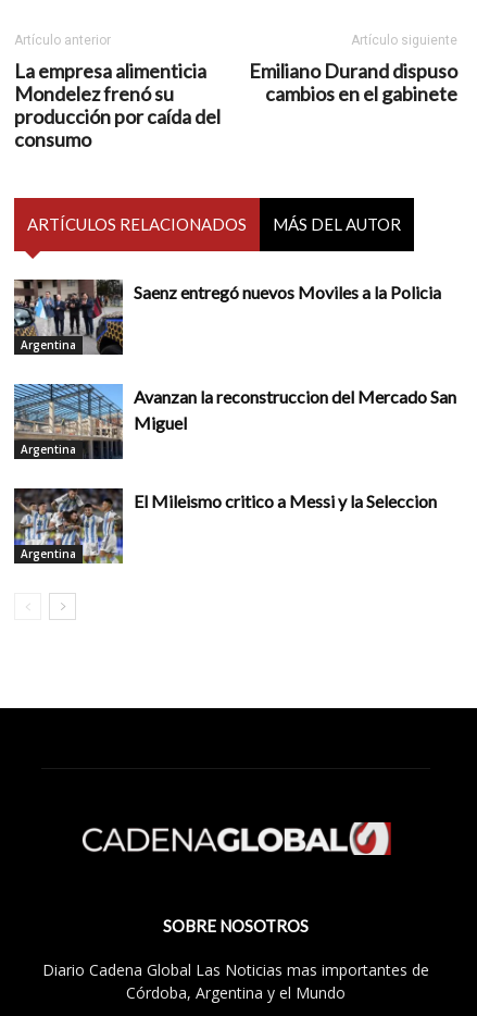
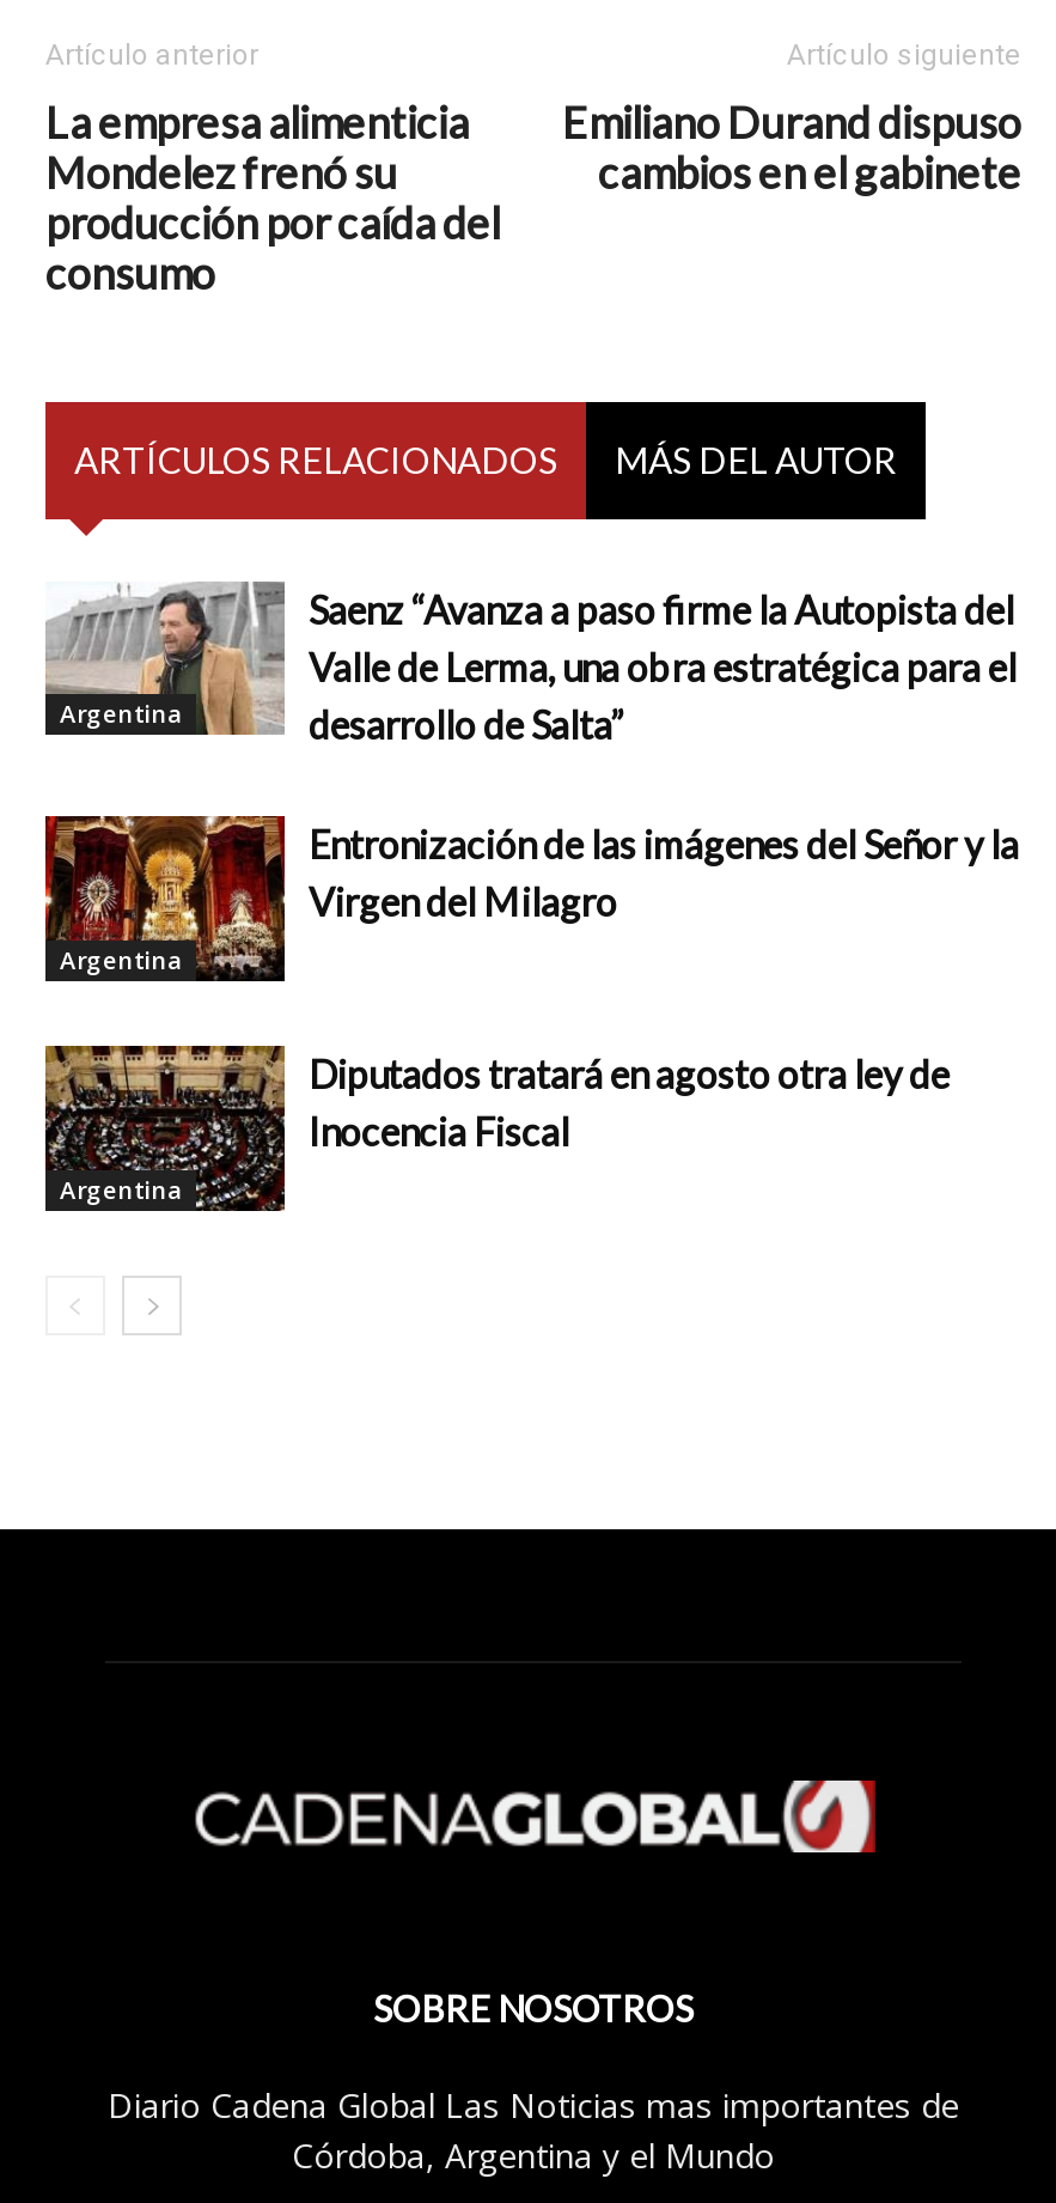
[13,278,441,356] [image] | Saenz entregó nuevos Moviles a la Policia -> [45,582,1017,747] [image] | Saenz “Avanza a paso firme la Autopista del | Valle de Lerma, una obra estratégica para el | desarrollo de Salta”
[13,383,456,459] [image] | Avanzan la reconstruccion del Mercado San | Miguel -> [43,814,1019,981] [image] | Entronización de las imágenes del Señor y la | Virgen del Milagro
[13,487,437,565] [image] | El Mileismo critico a Messi y la Seleccion -> [43,1043,950,1213] [image] | Diputados tratará en agosto otra ley de | Inocencia Fiscal

